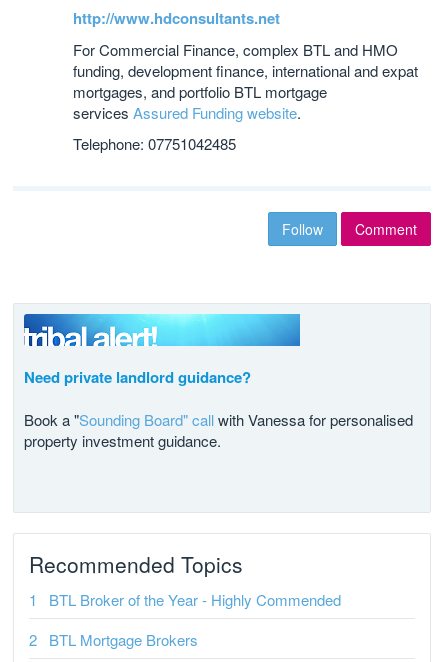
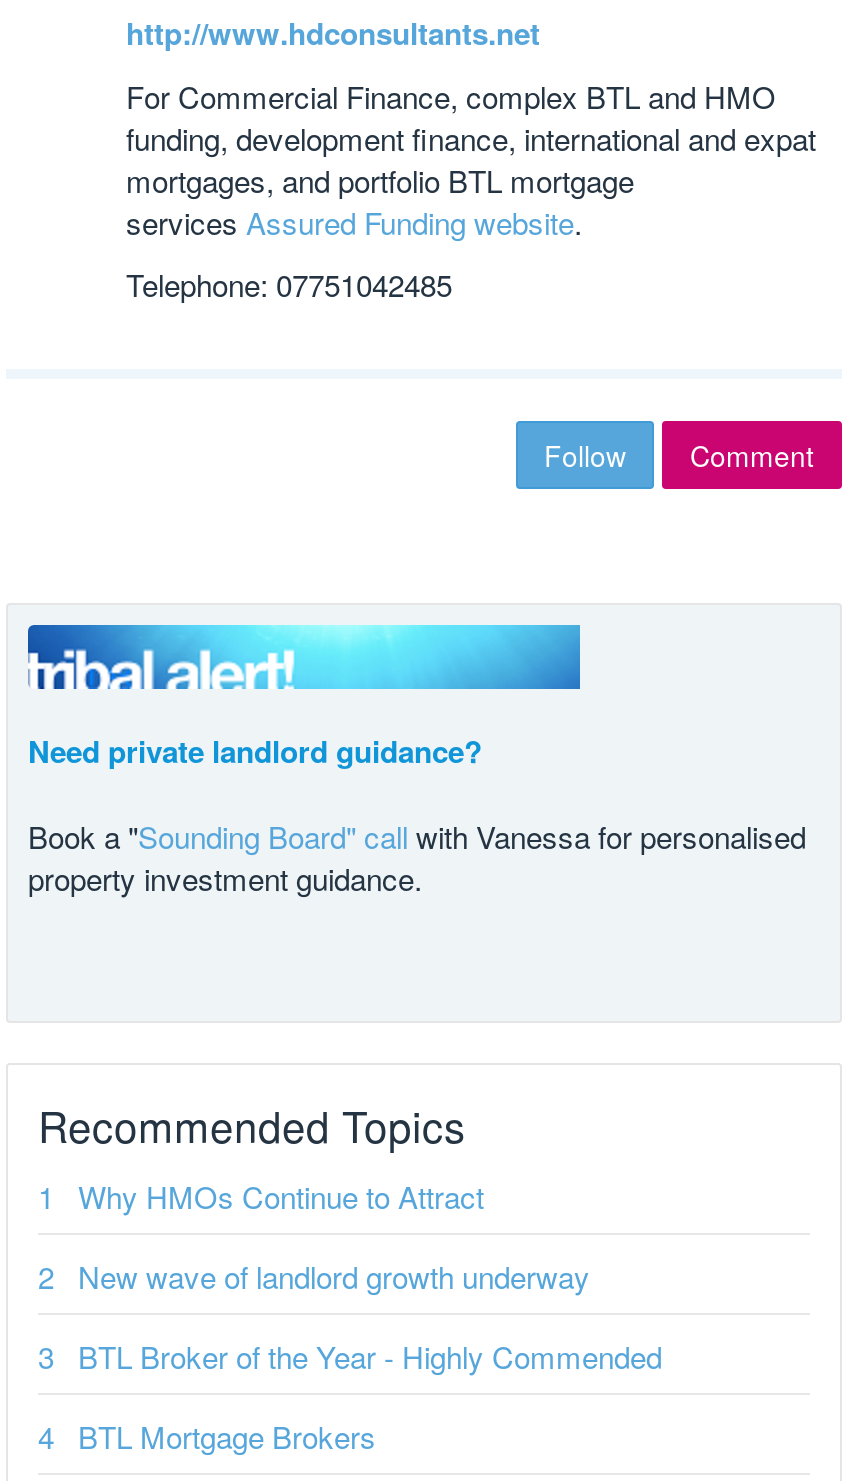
none -> [78,1175,590,1297] Why HMOs Continue to Attract | New wave of landlord growth underway

